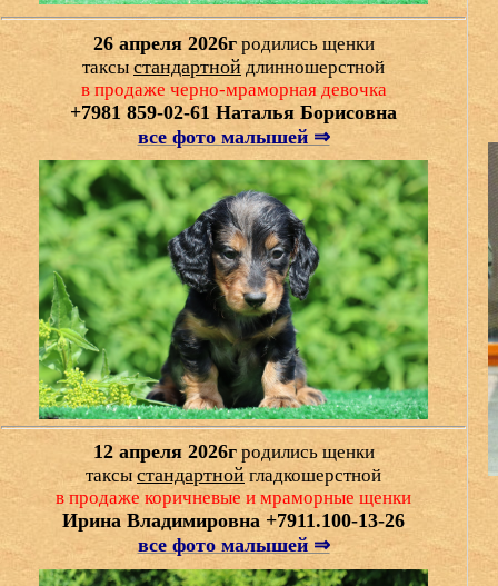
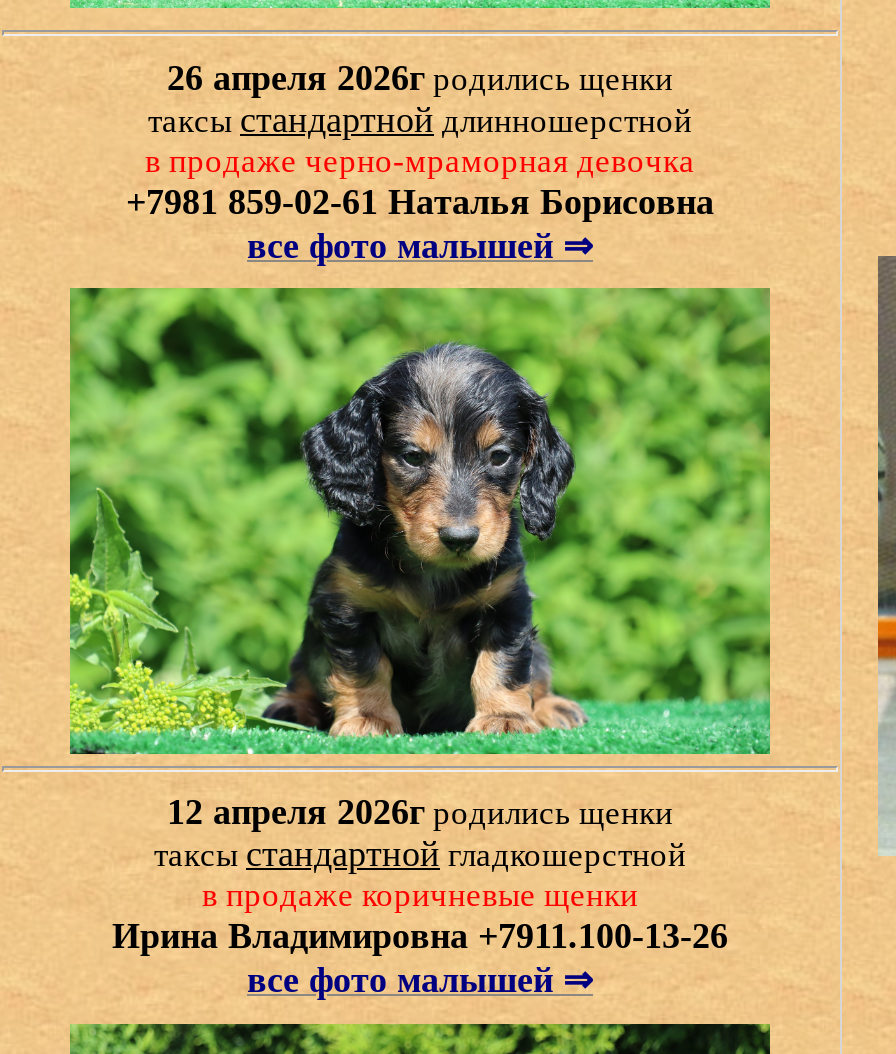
[56,487,411,508] в продаже коричневые и мраморные щенки -> [202,877,638,915] в продаже коричневые щенки

